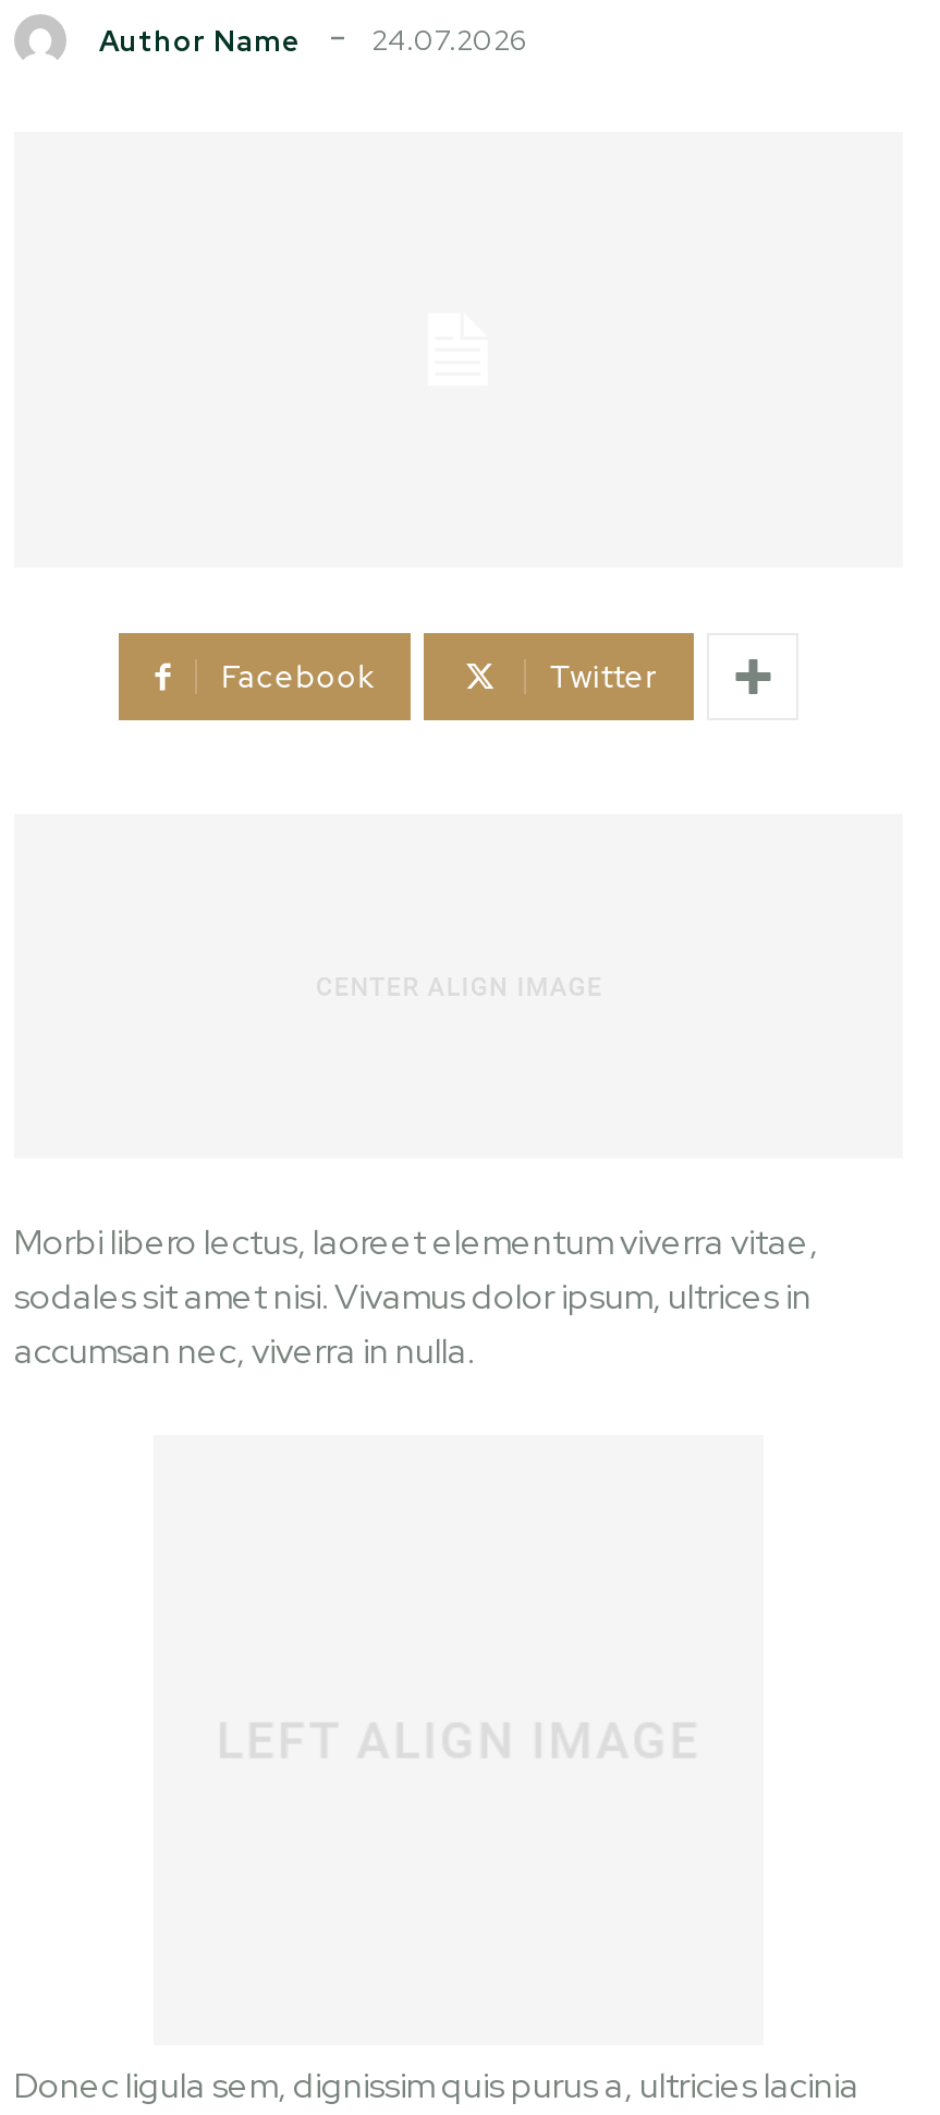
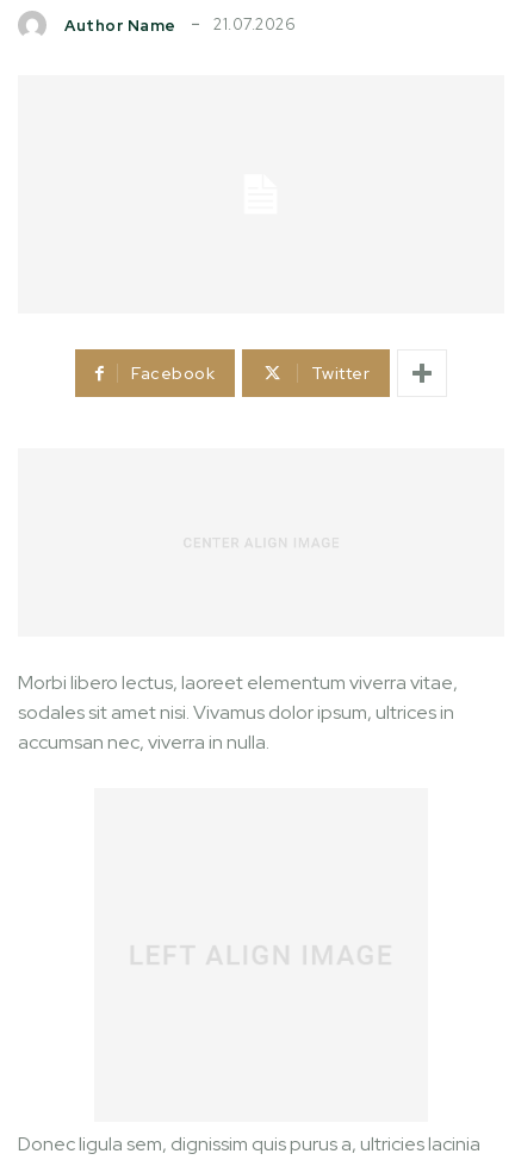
[99,21,530,59] Author Name 24.07.2026 -> [64,15,296,35] Author Name 21.07.2026

